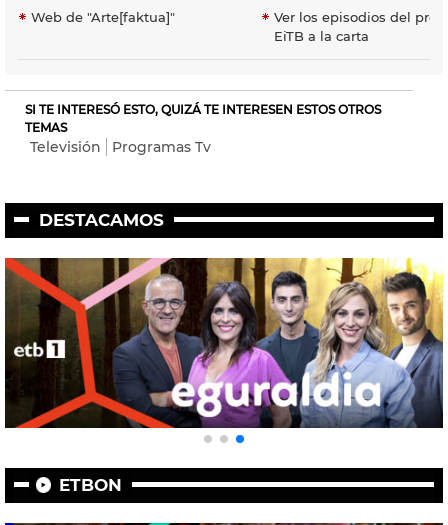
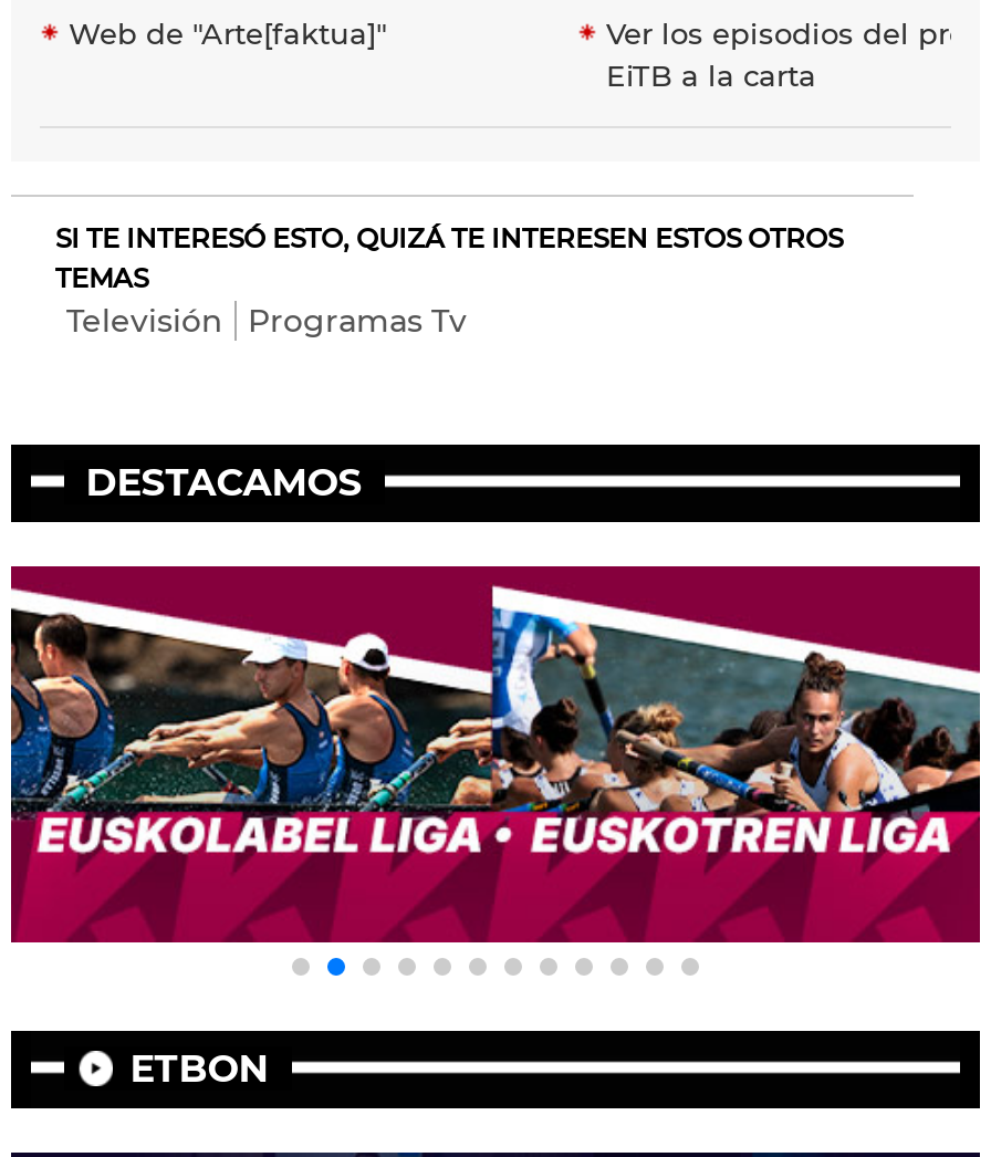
[4,257,444,444] [image] -> [9,564,982,978] [image]

